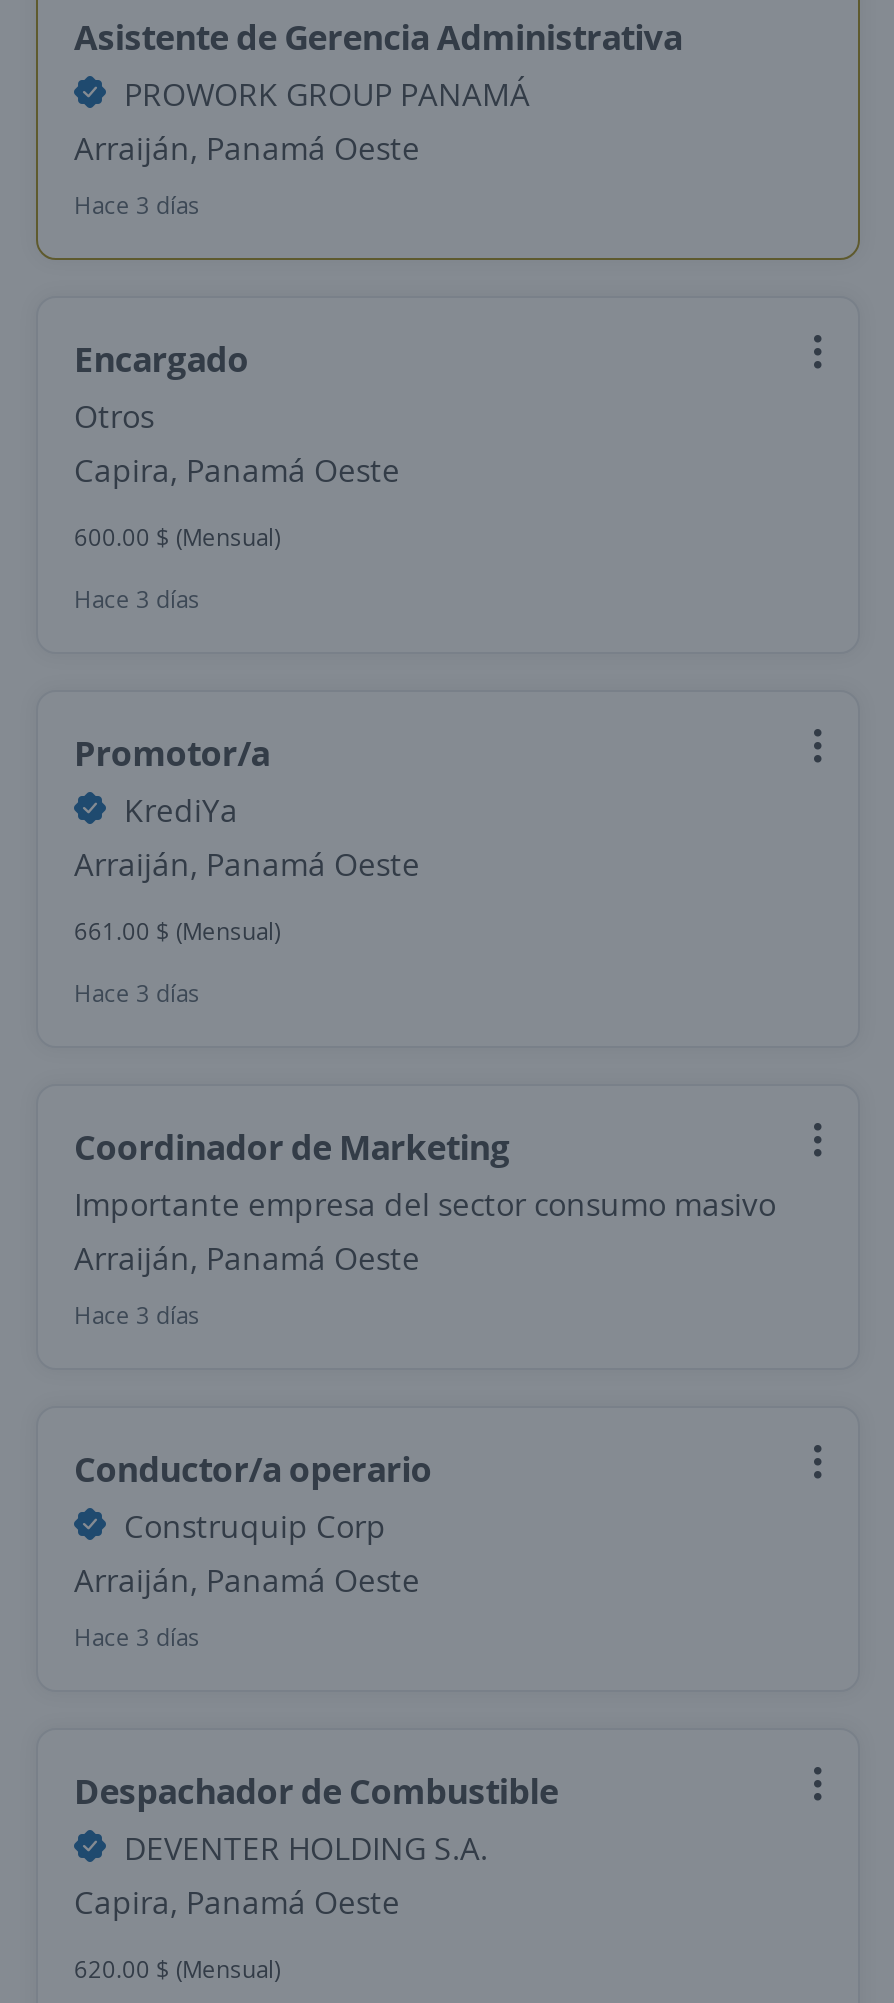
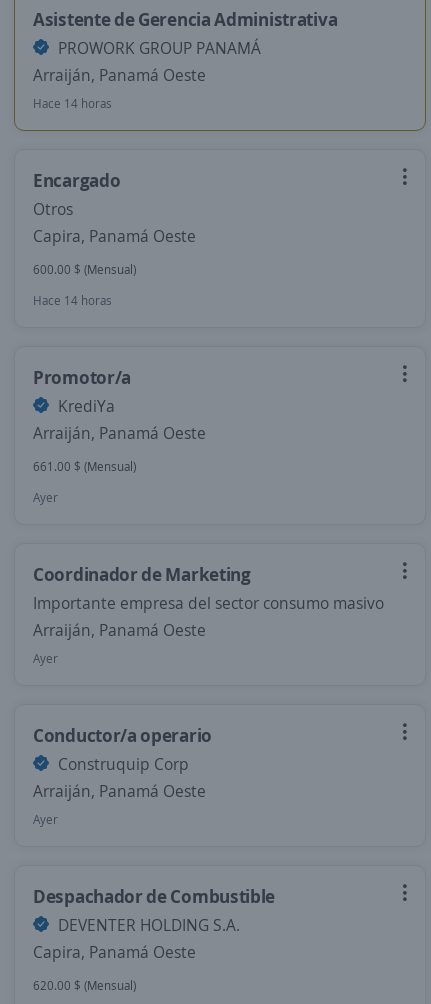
[74,188,200,222] Hace 3 días -> [33,95,112,112] Hace 14 horas
[74,582,200,616] Hace 3 días -> [33,292,112,309] Hace 14 horas
[74,976,200,1010] Hace 3 días -> [33,489,58,506] Ayer
[74,1298,200,1332] Hace 3 días -> [33,650,58,667] Ayer
[74,1620,200,1654] Hace 3 días -> [33,811,58,828] Ayer

